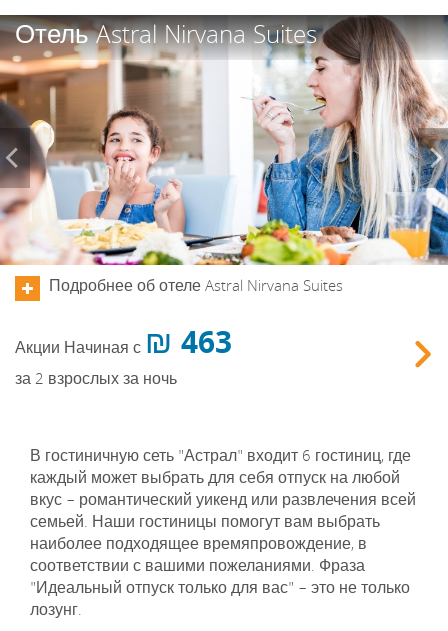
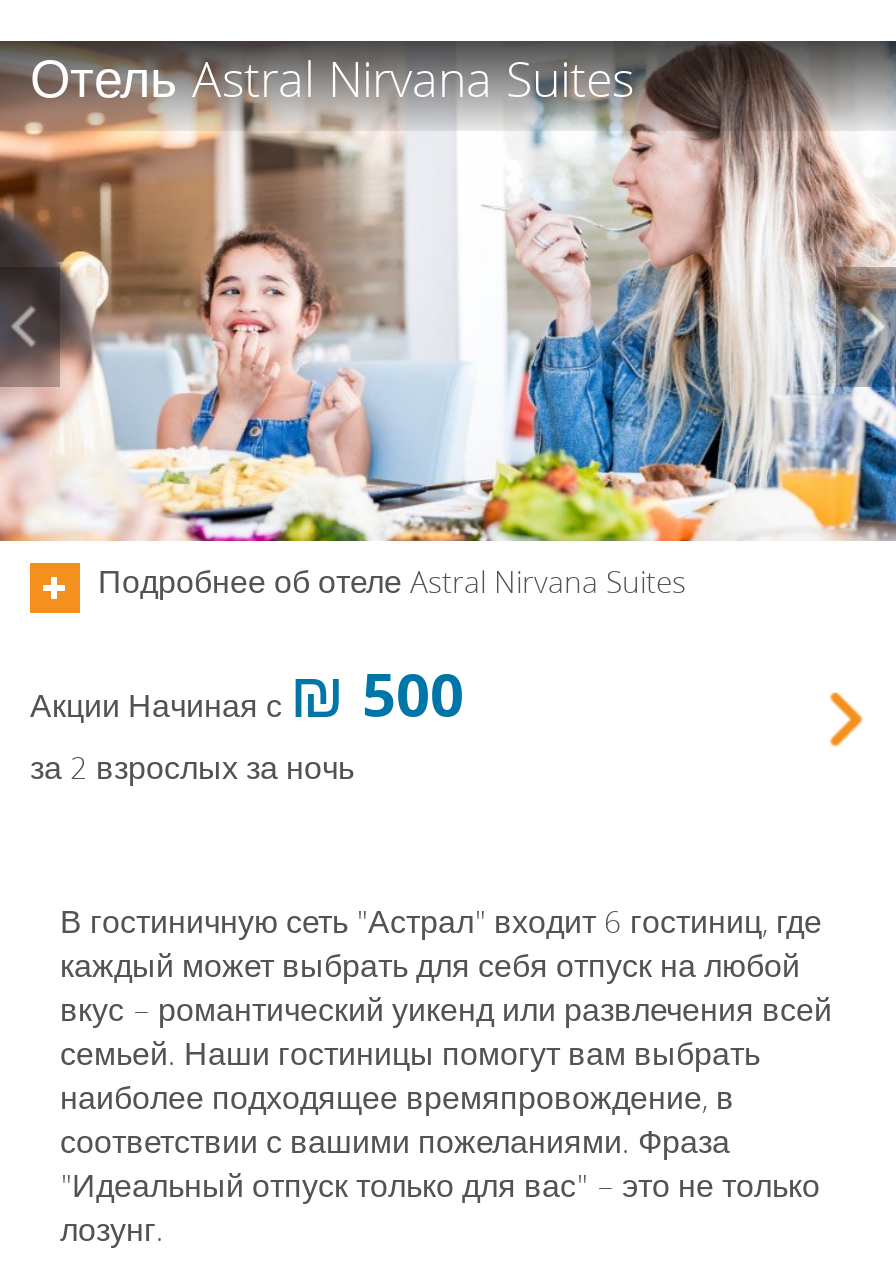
[15,322,232,372] Акции Начиная с 463 ₪ -> [30,655,464,755] Акции Начиная с 500 ₪

